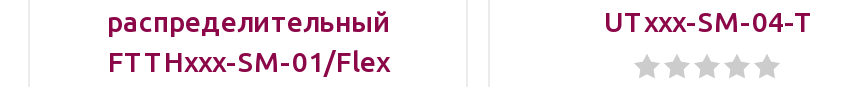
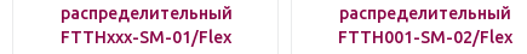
[604,6,814,38] UTxxx-SM-04-T -> [337,4,512,47] распределительный | FTTH001-SM-02/Flex

